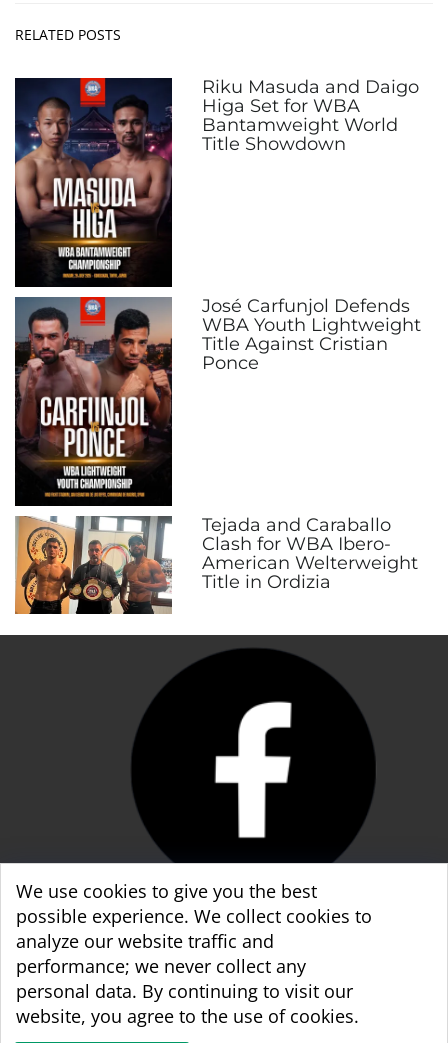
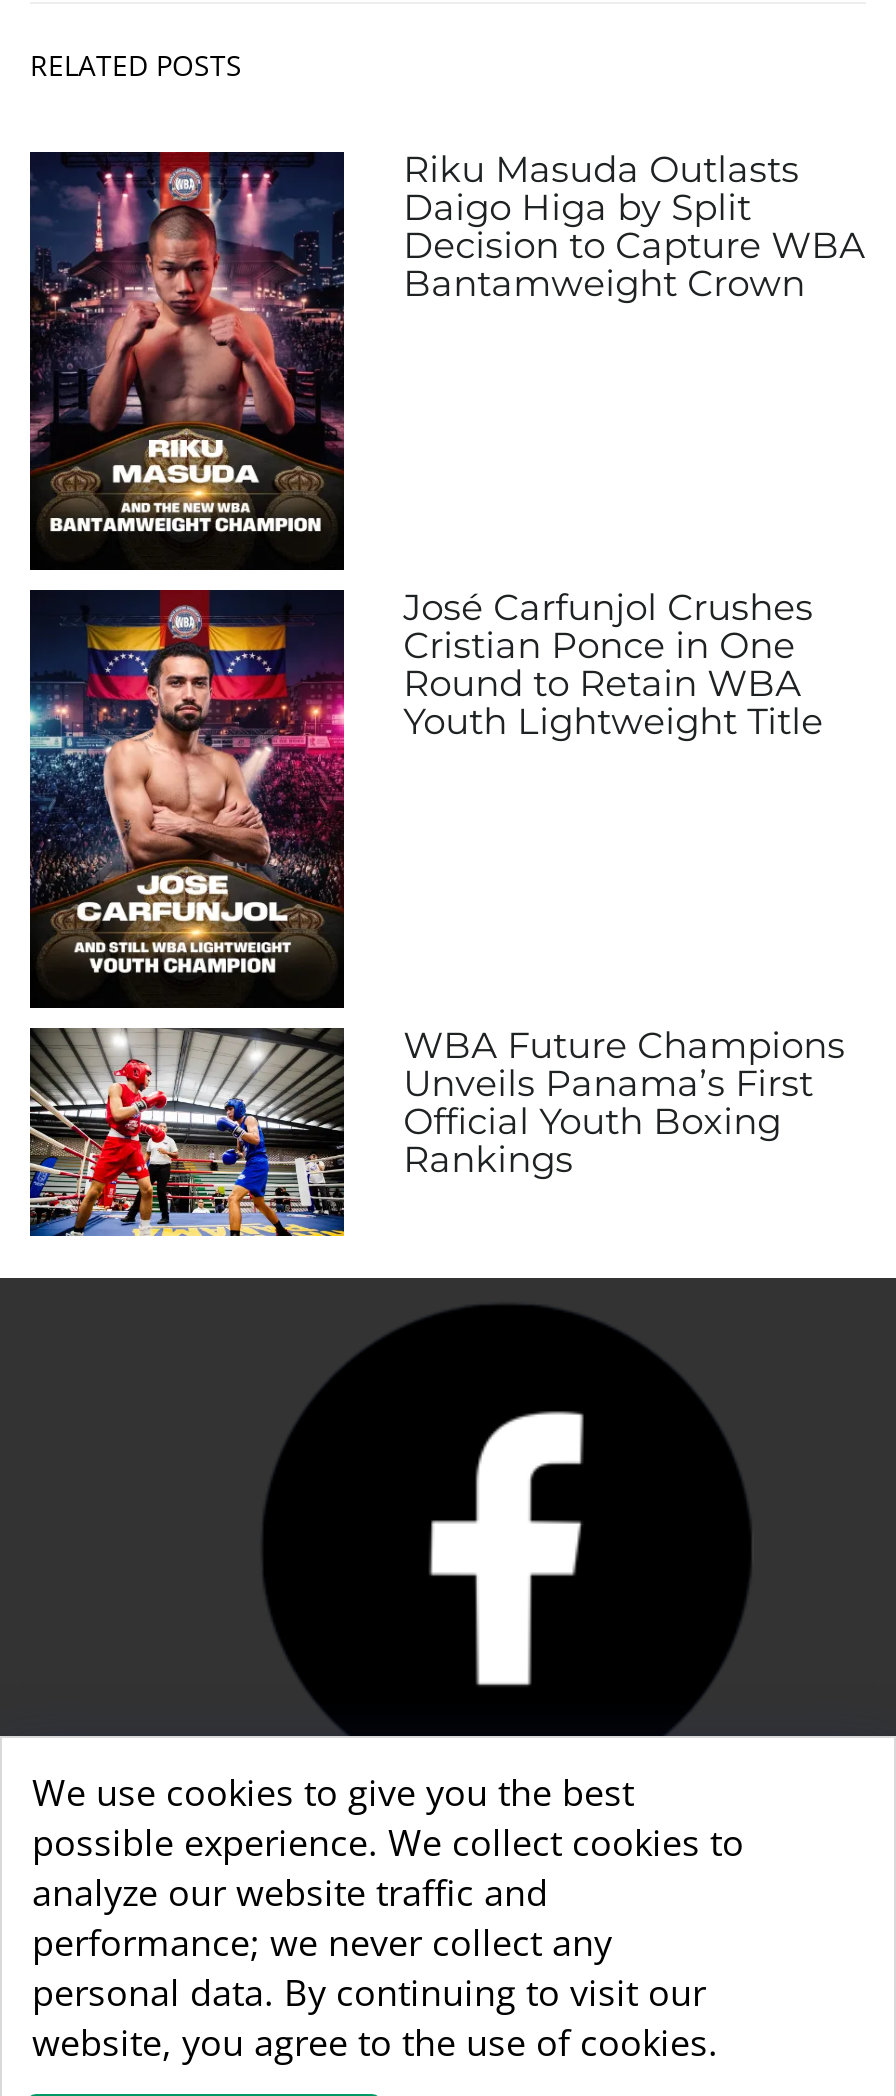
[14,76,419,278] [image] | Riku Masuda and Daigo | Higa Set for WBA | Bantamweight World | Title Showdown -> [28,149,865,548] [image] | Riku Masuda Outlasts | Daigo Higa by Split | Decision to Capture WBA | Bantamweight Crown
[14,295,421,497] [image] | José Carfunjol Defends | WBA Youth Lightweight | Title Against Cristian | Ponce -> [28,586,823,986] [image] | José Carfunjol Crushes | Cristian Ponce in One | Round to Retain WBA | Youth Lightweight Title
[14,513,418,615] [image] | Tejada and Caraballo | Clash for WBA Ibero- | American Welterweight | Title in Ordizia -> [28,1023,845,1238] [image] | WBA Future Champions | Unveils Panama’s First | Official Youth Boxing | Rankings

